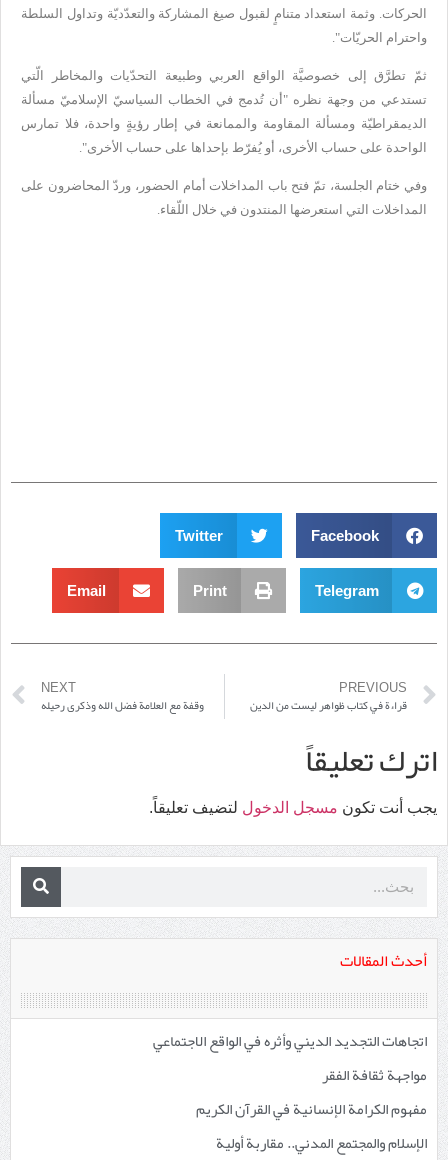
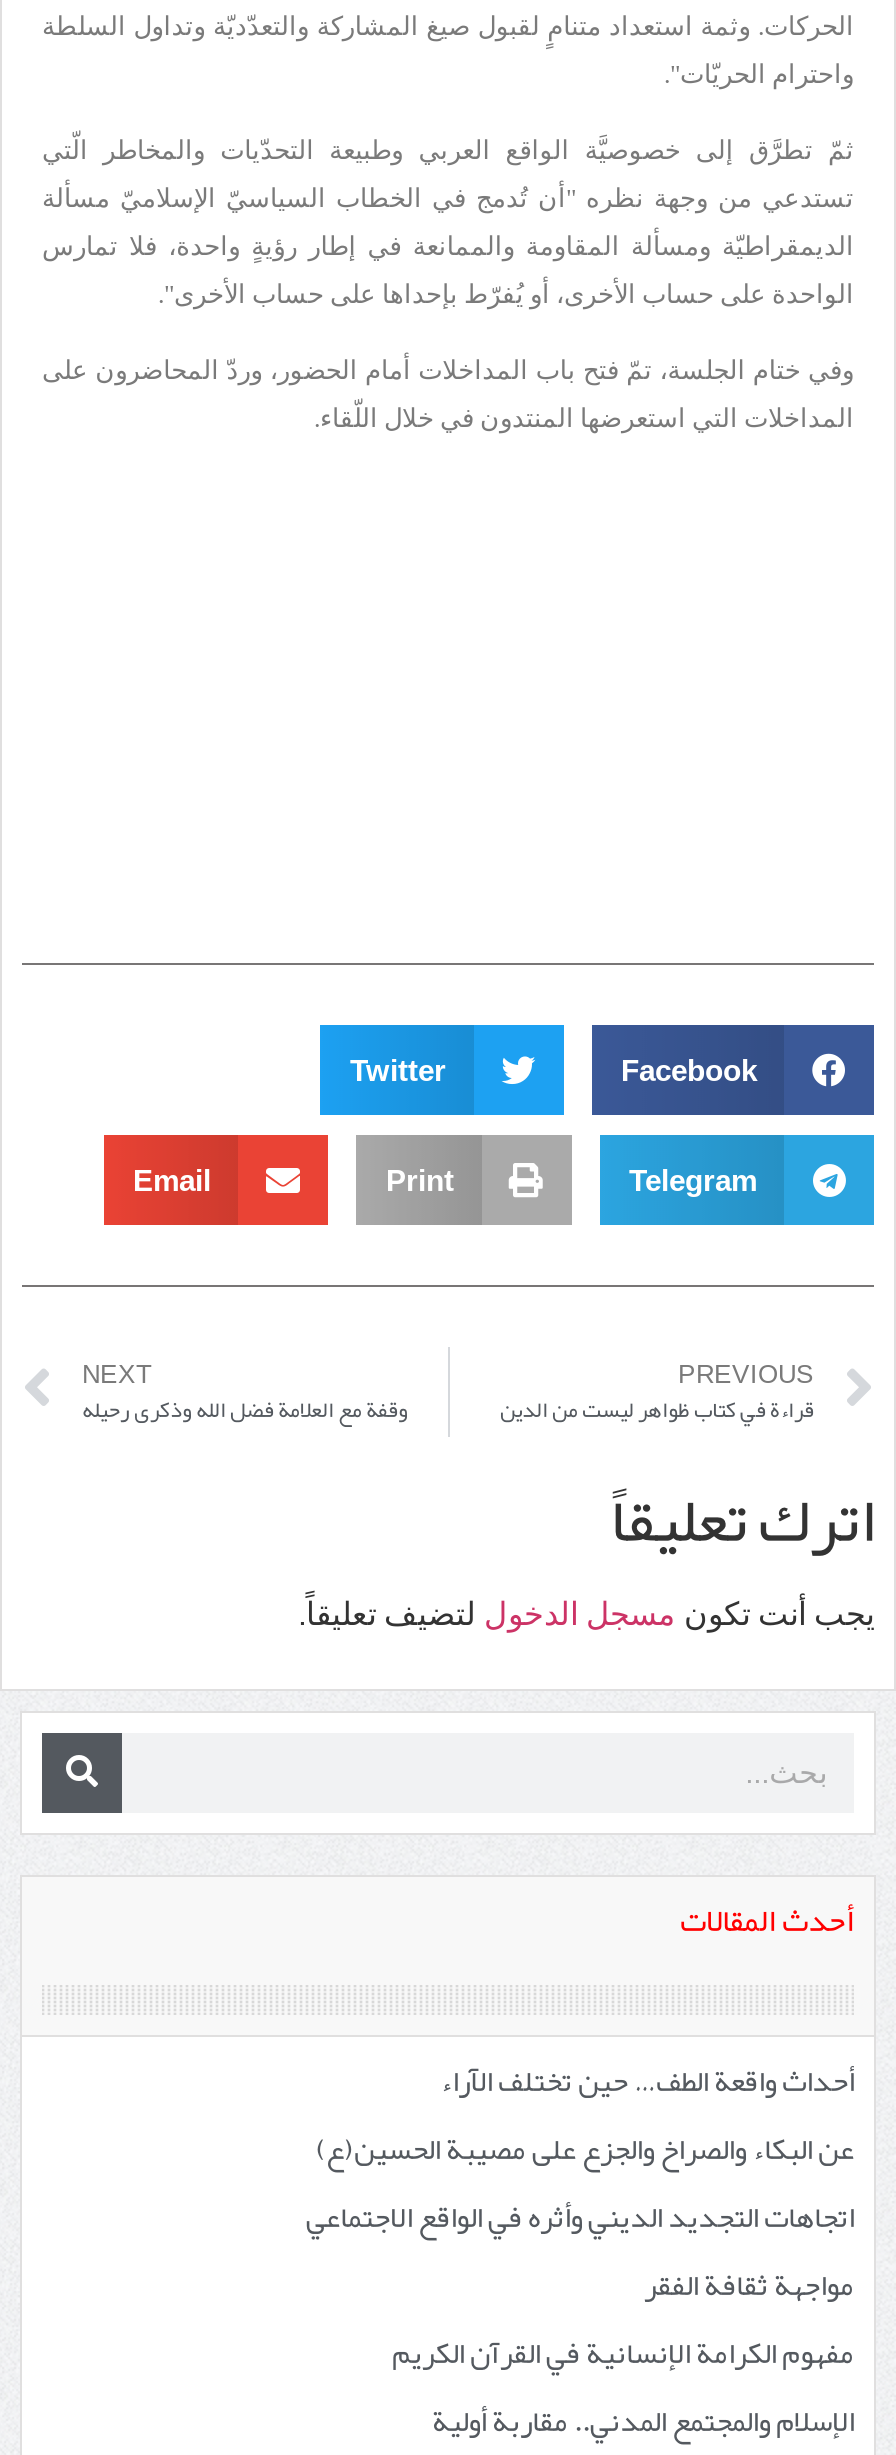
none -> [316,2050,854,2178] أحداث واقعة الطف… حين تختلف الآراء | عن البكاء والصراخ والجزع على مصيبة الحسين(ع)

